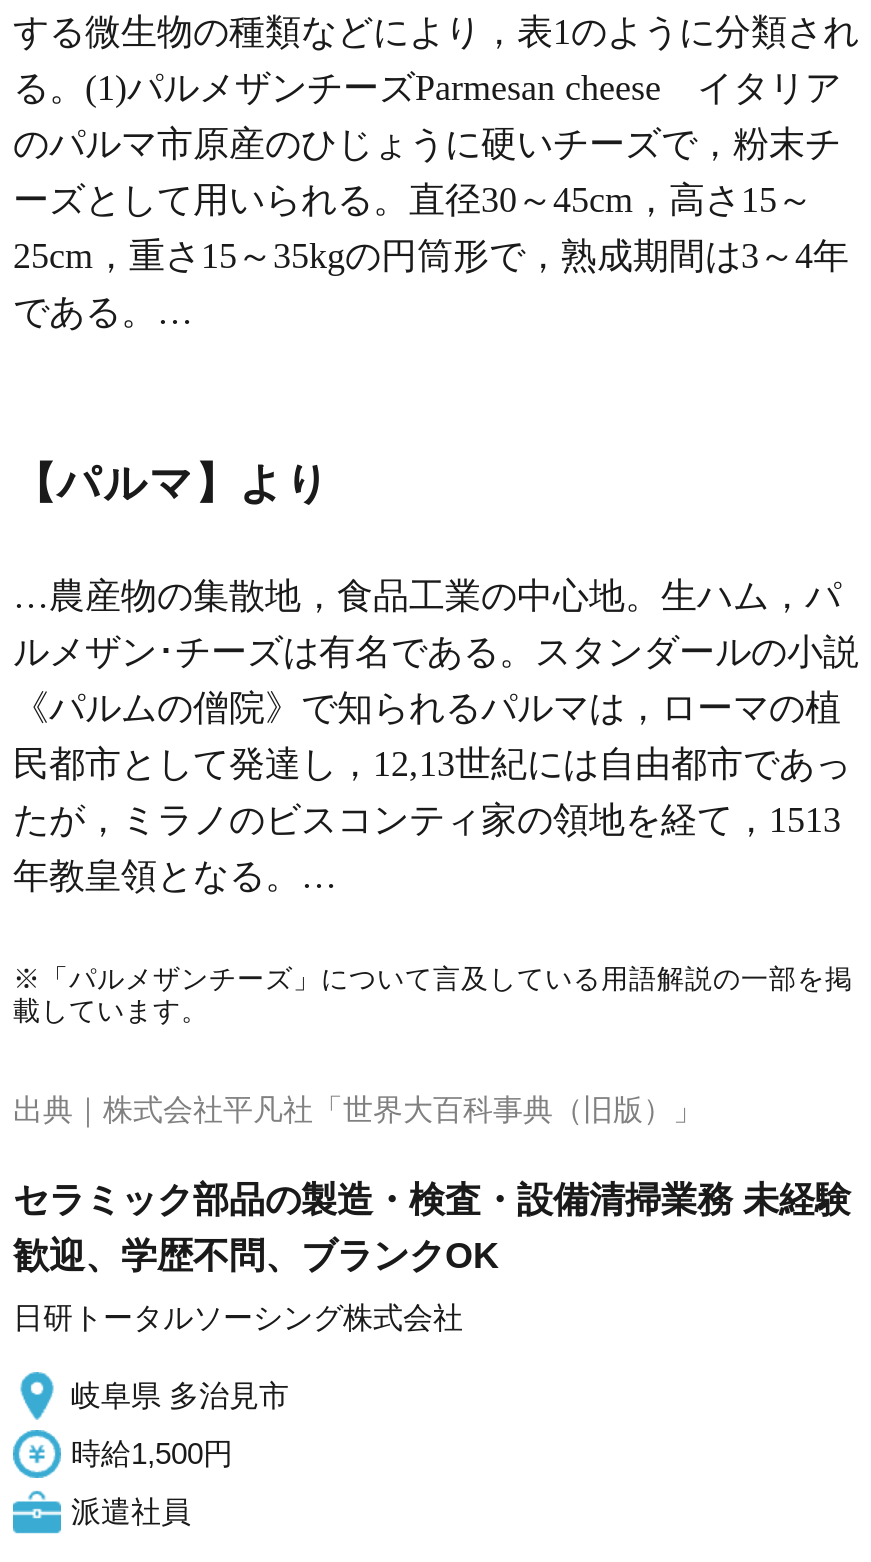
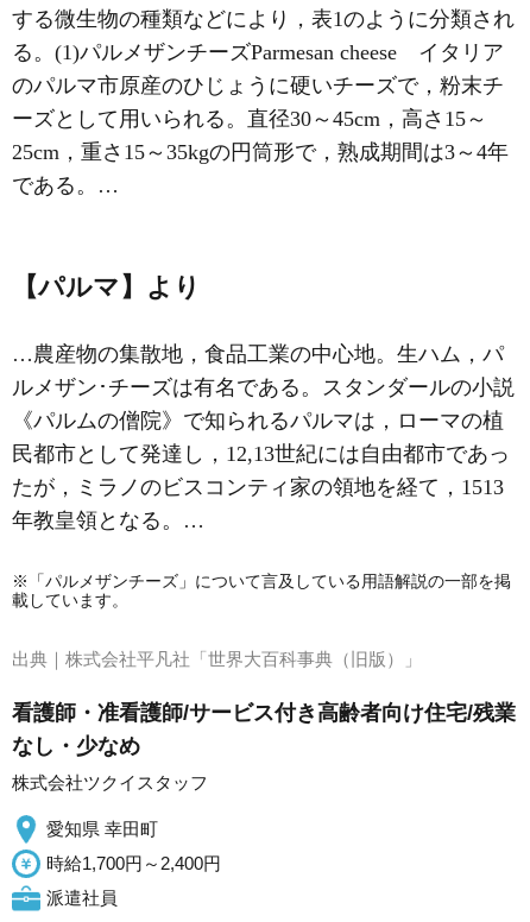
[13,1179,851,1275] セラミック部品の製造・検査・設備清掃業務 未経験 | 歓迎、学歴不問、ブランクOK -> [12,700,516,757] 看護師・准看護師/サービス付き高齢者向け住宅/残業 | なし・少なめ
[13,1299,463,1333] 日研トータルソーシング株式会社 -> [12,772,208,792] 株式会社ツクイスタッフ
[71,1377,289,1411] 岐阜県 多治見市 -> [46,818,158,838] 愛知県 幸田町
[71,1435,233,1469] 時給1,500円 -> [46,852,221,873] 時給1,700円～2,400円

